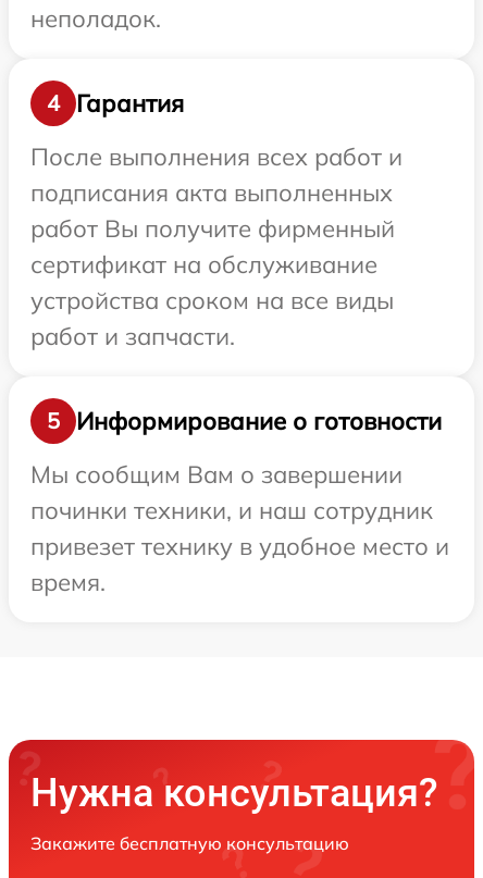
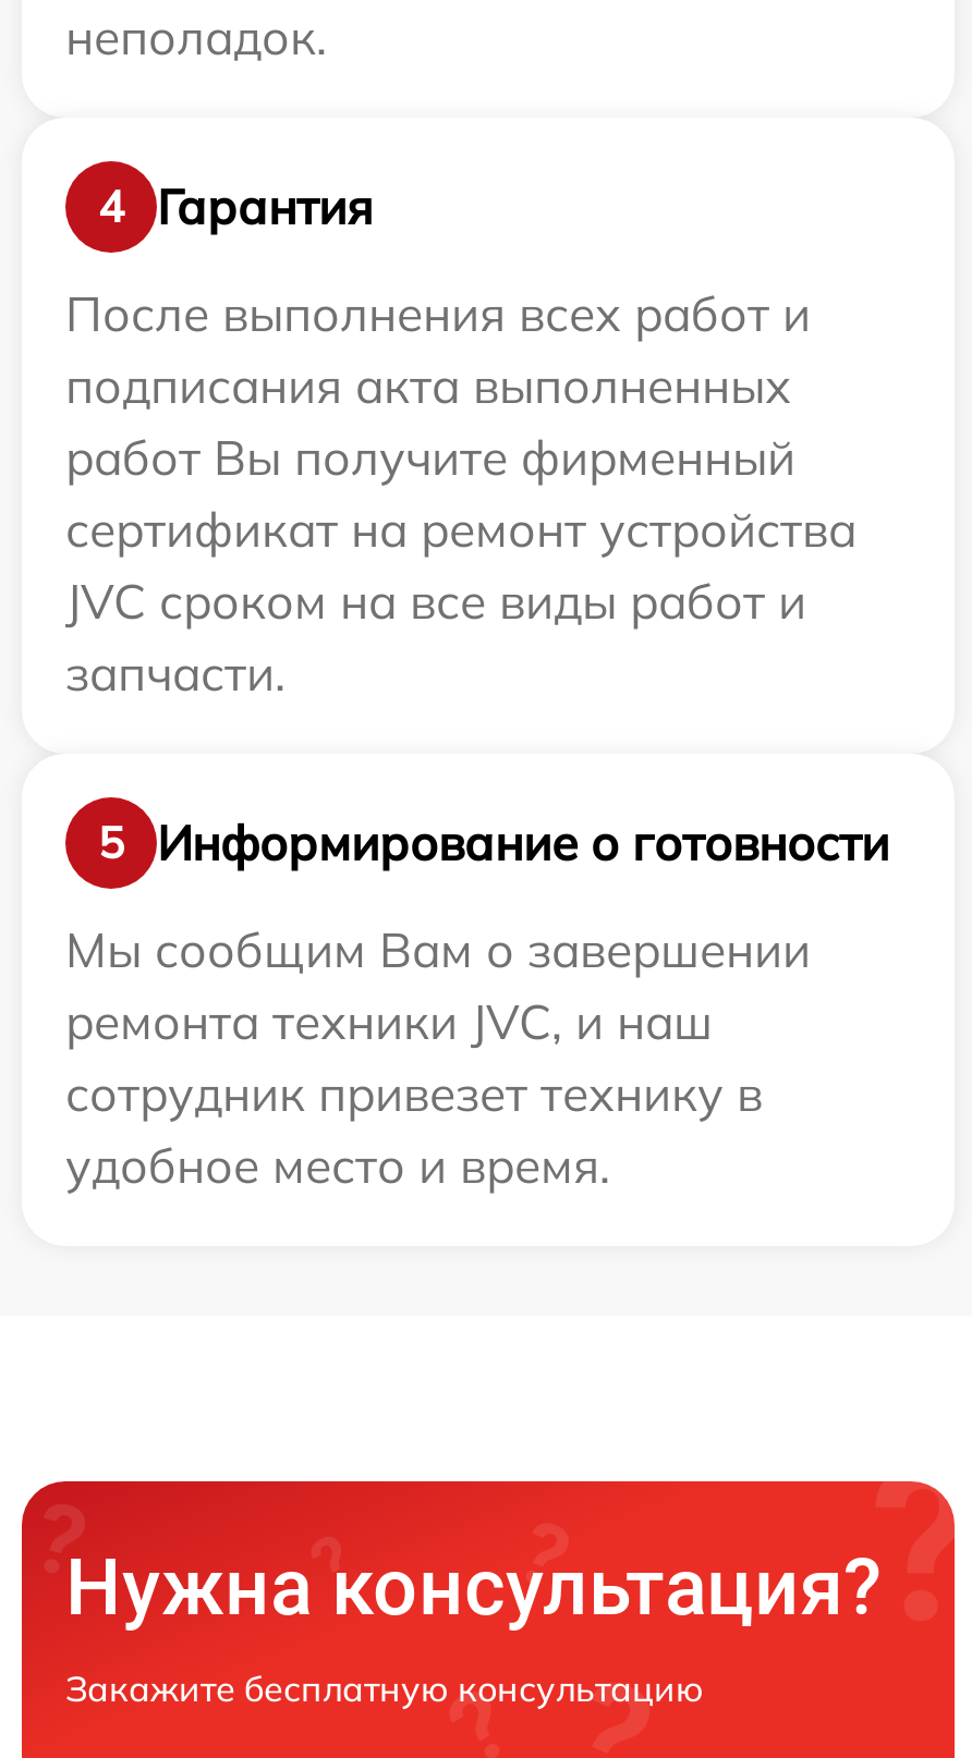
[30,249,394,351] сертификат на обслуживание | устройства сроком на все виды | работ и запчасти. -> [65,499,856,704] сертификат на ремонт устройства | JVC сроком на все виды работ и | запчасти.
[30,495,449,597] починки техники, и наш сотрудник | привезет технику в удобное место и | время. -> [65,991,763,1196] ремонта техники JVC, и наш | сотрудник привезет технику в | удобное место и время.

